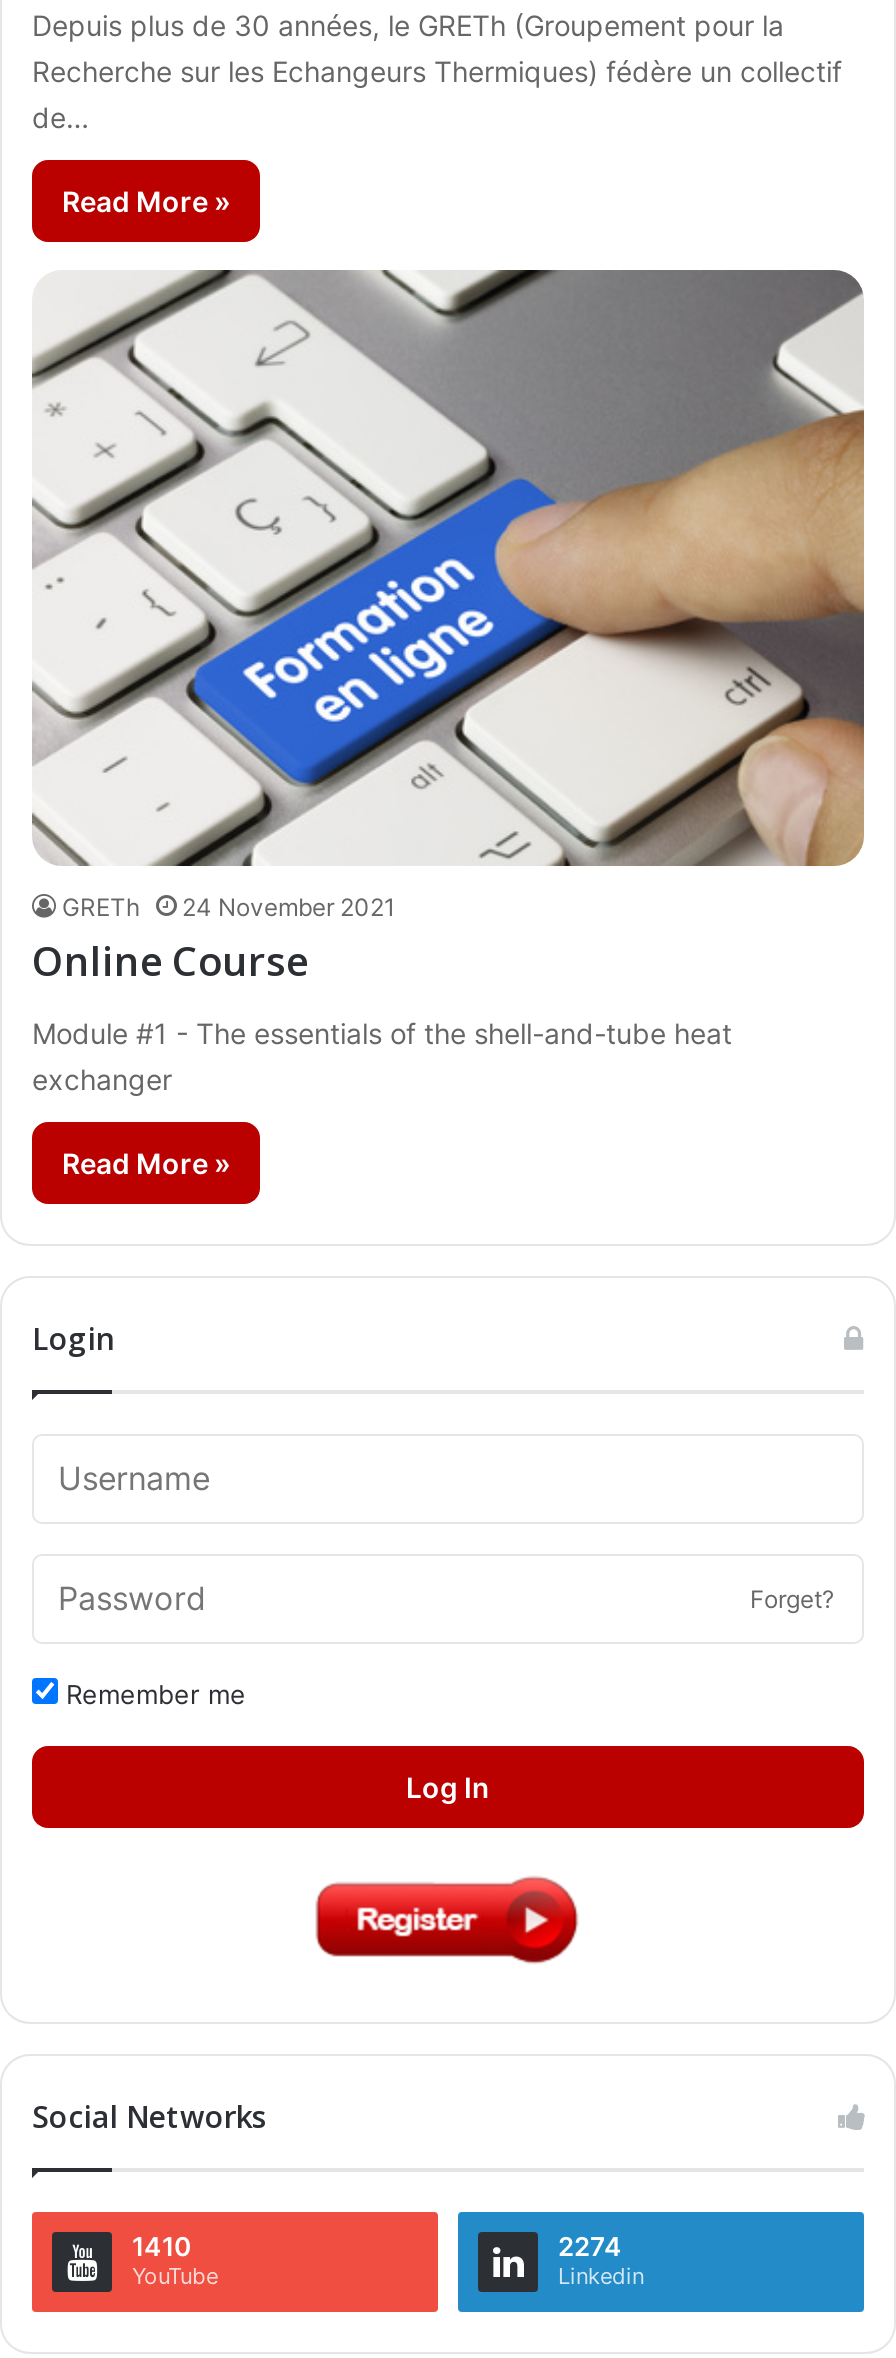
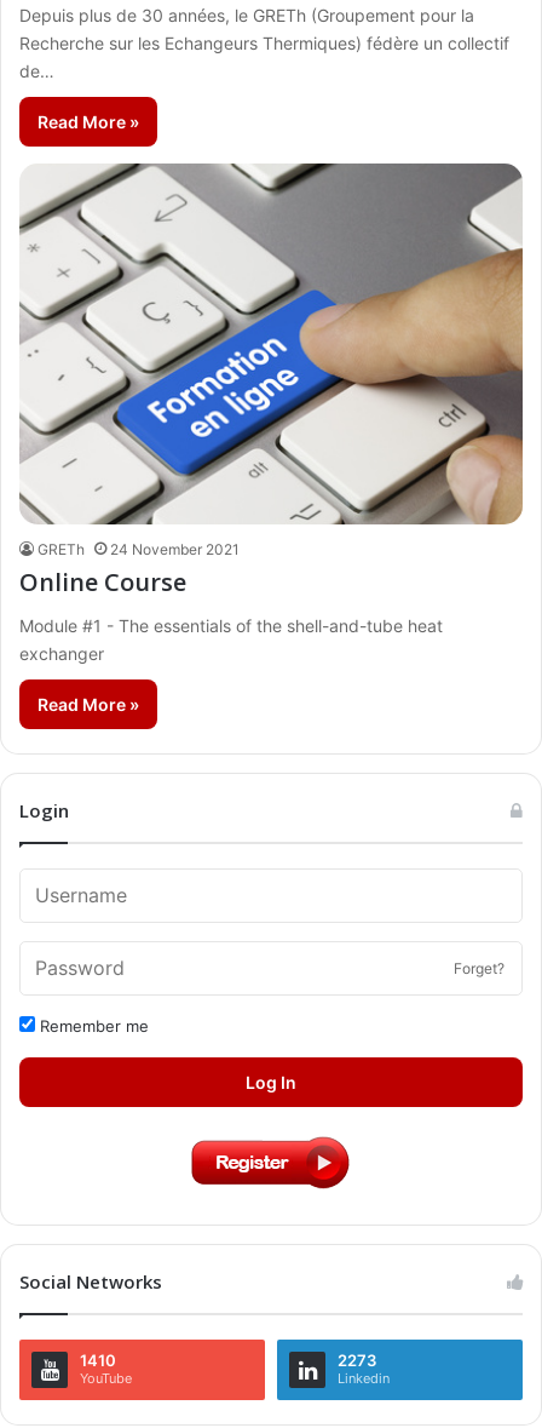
[558,2229,622,2261] 2274 -> [338,1350,376,1369] 2273

